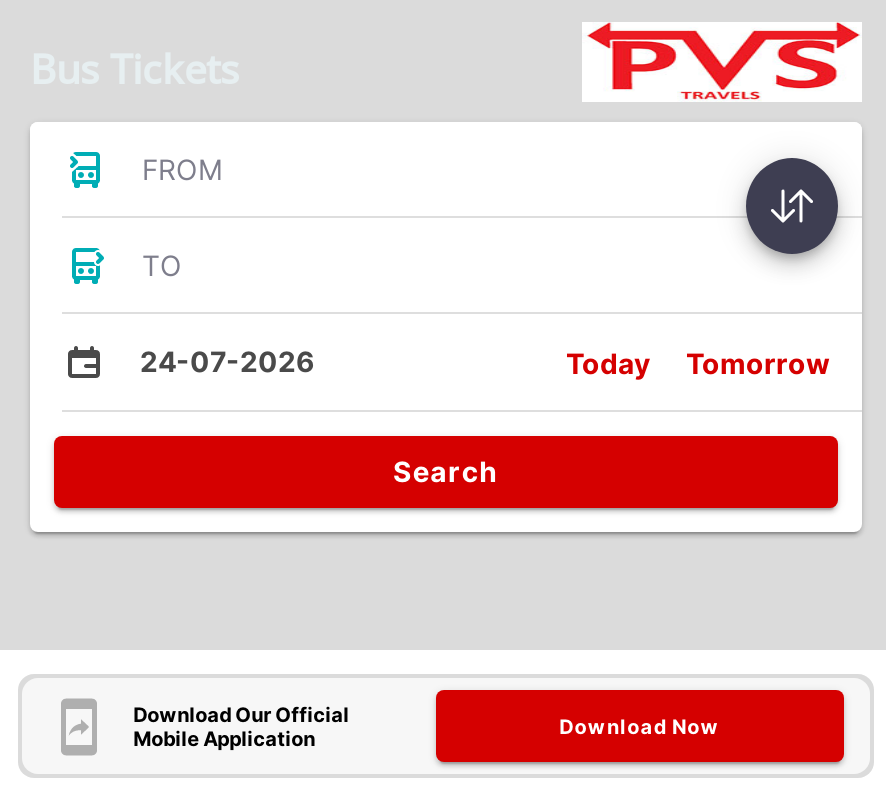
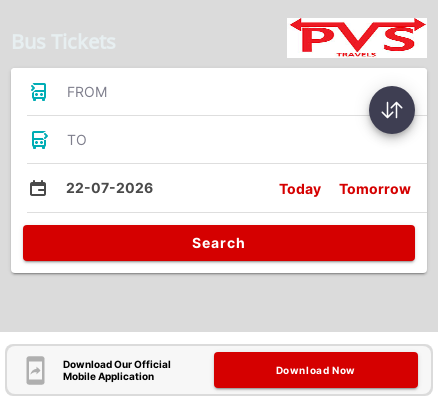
[140,344,314,378] 24-07-2026 -> [66,179,153,196] 22-07-2026

